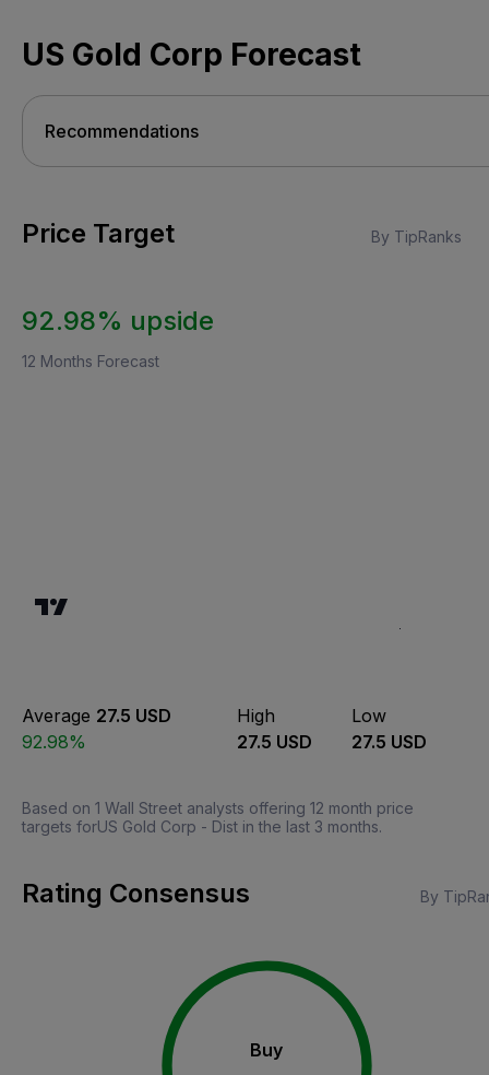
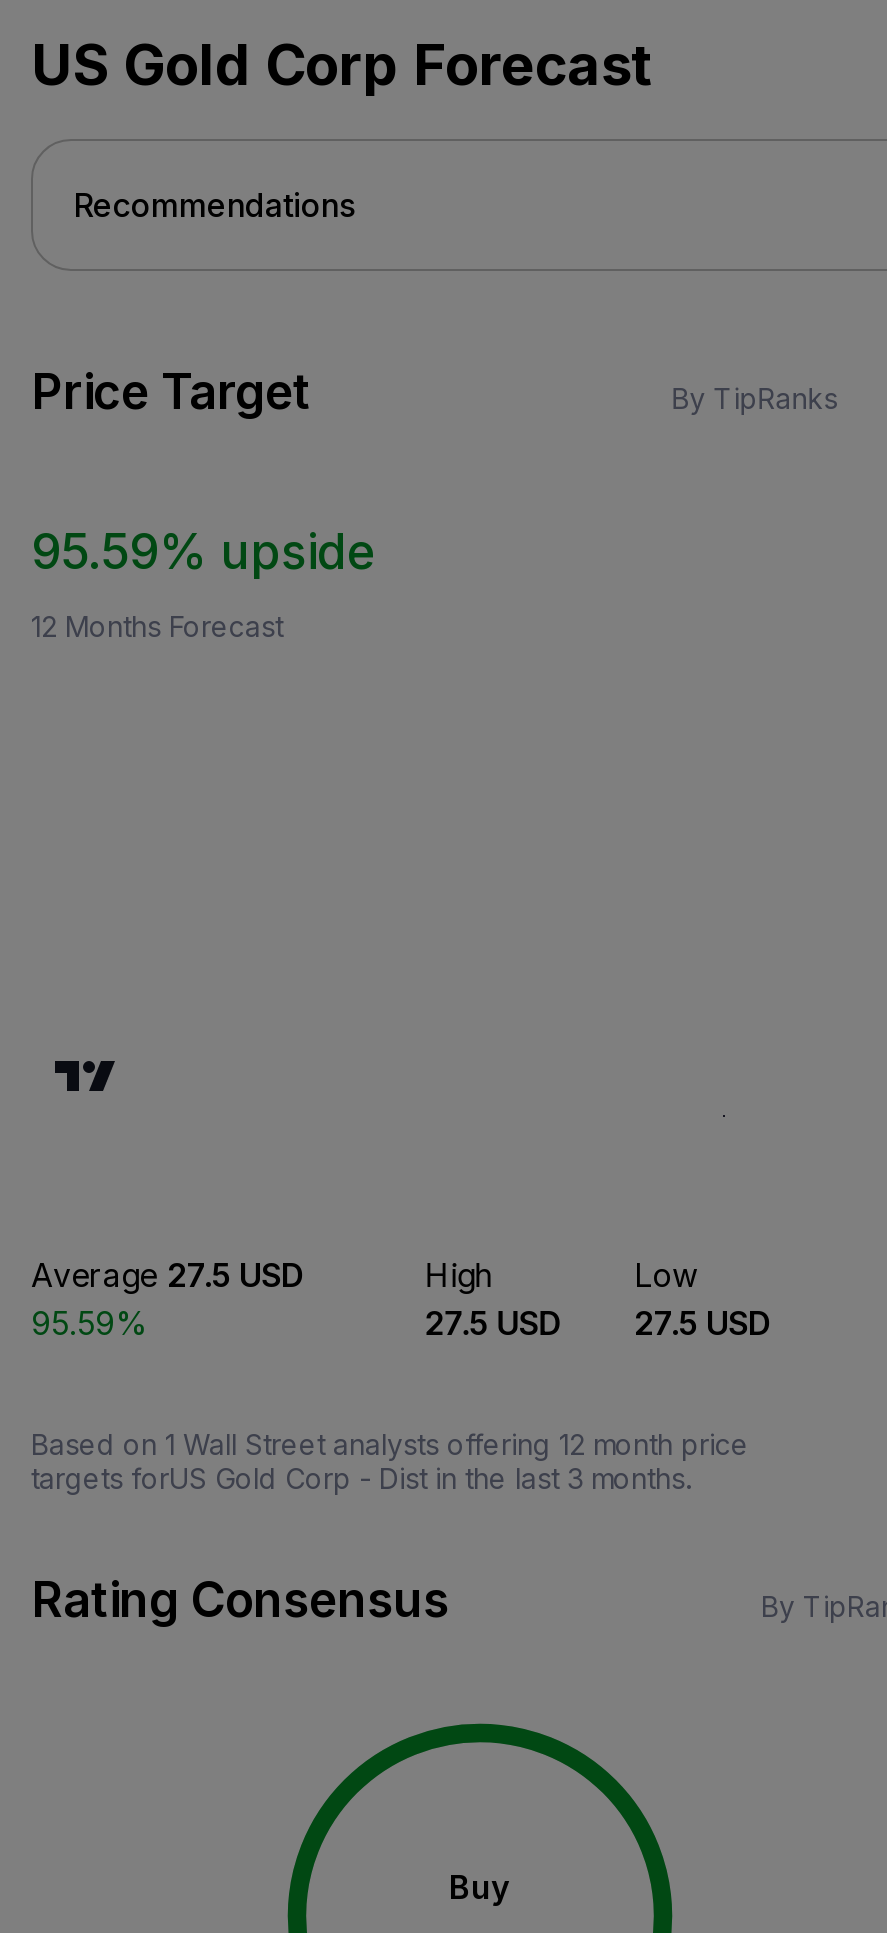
[22,305,214,337] 92.98% upside -> [31,523,375,581] 95.59% upside
[22,731,86,753] 92.98% -> [31,1303,147,1343] 95.59%

